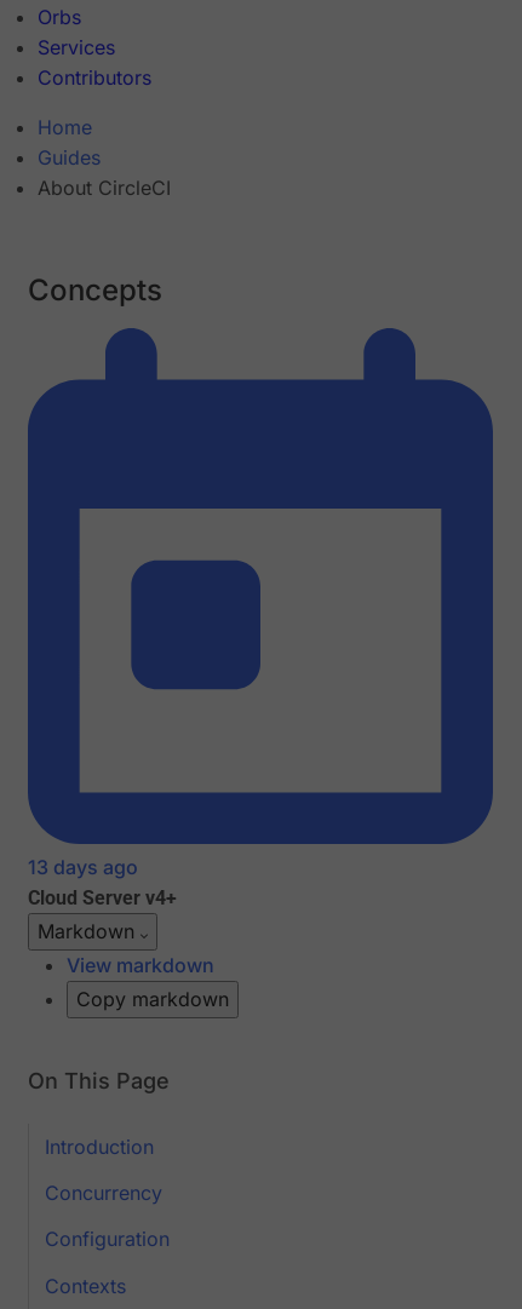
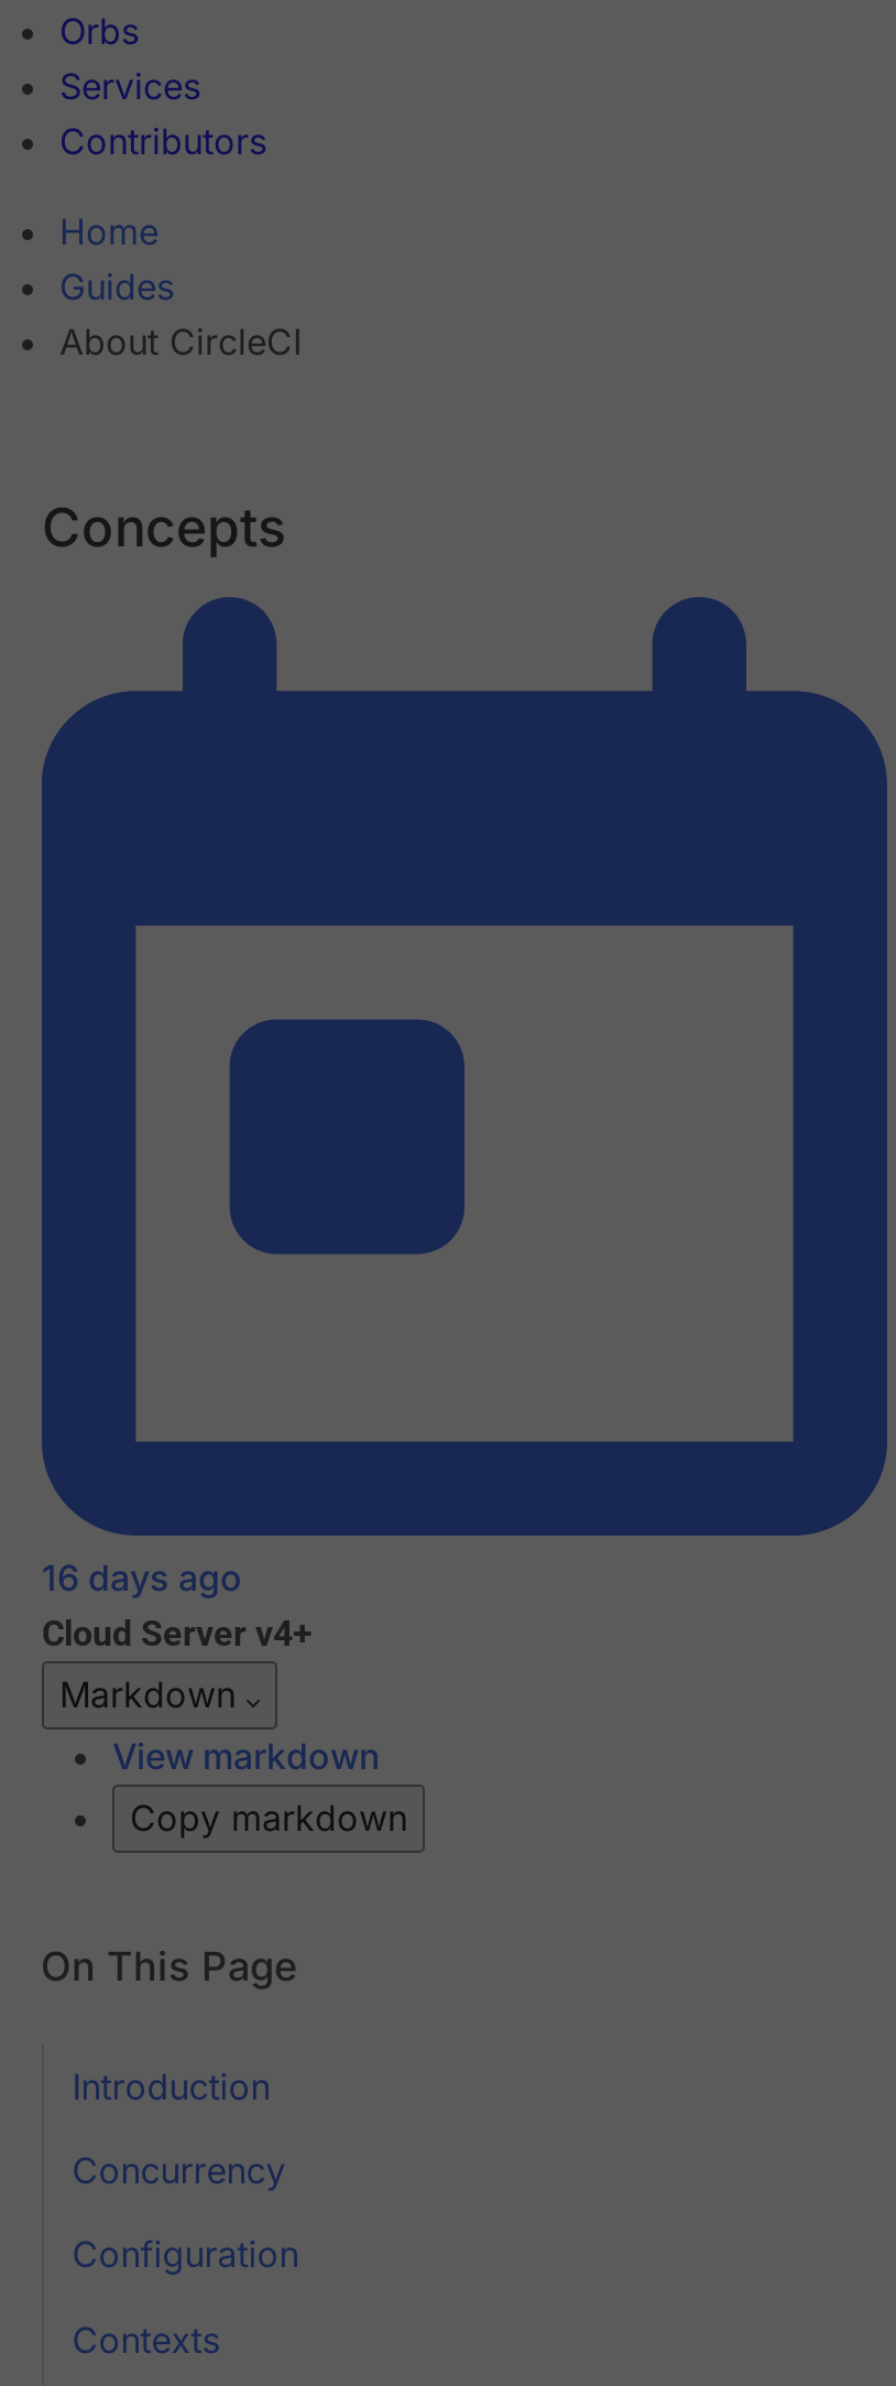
[28,856,138,880] 13 days ago -> [42,1557,242,1601] 16 days ago

